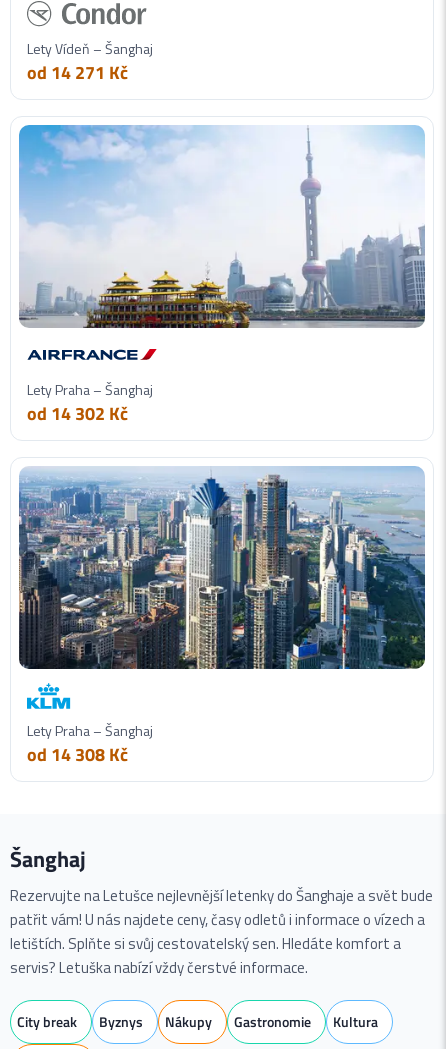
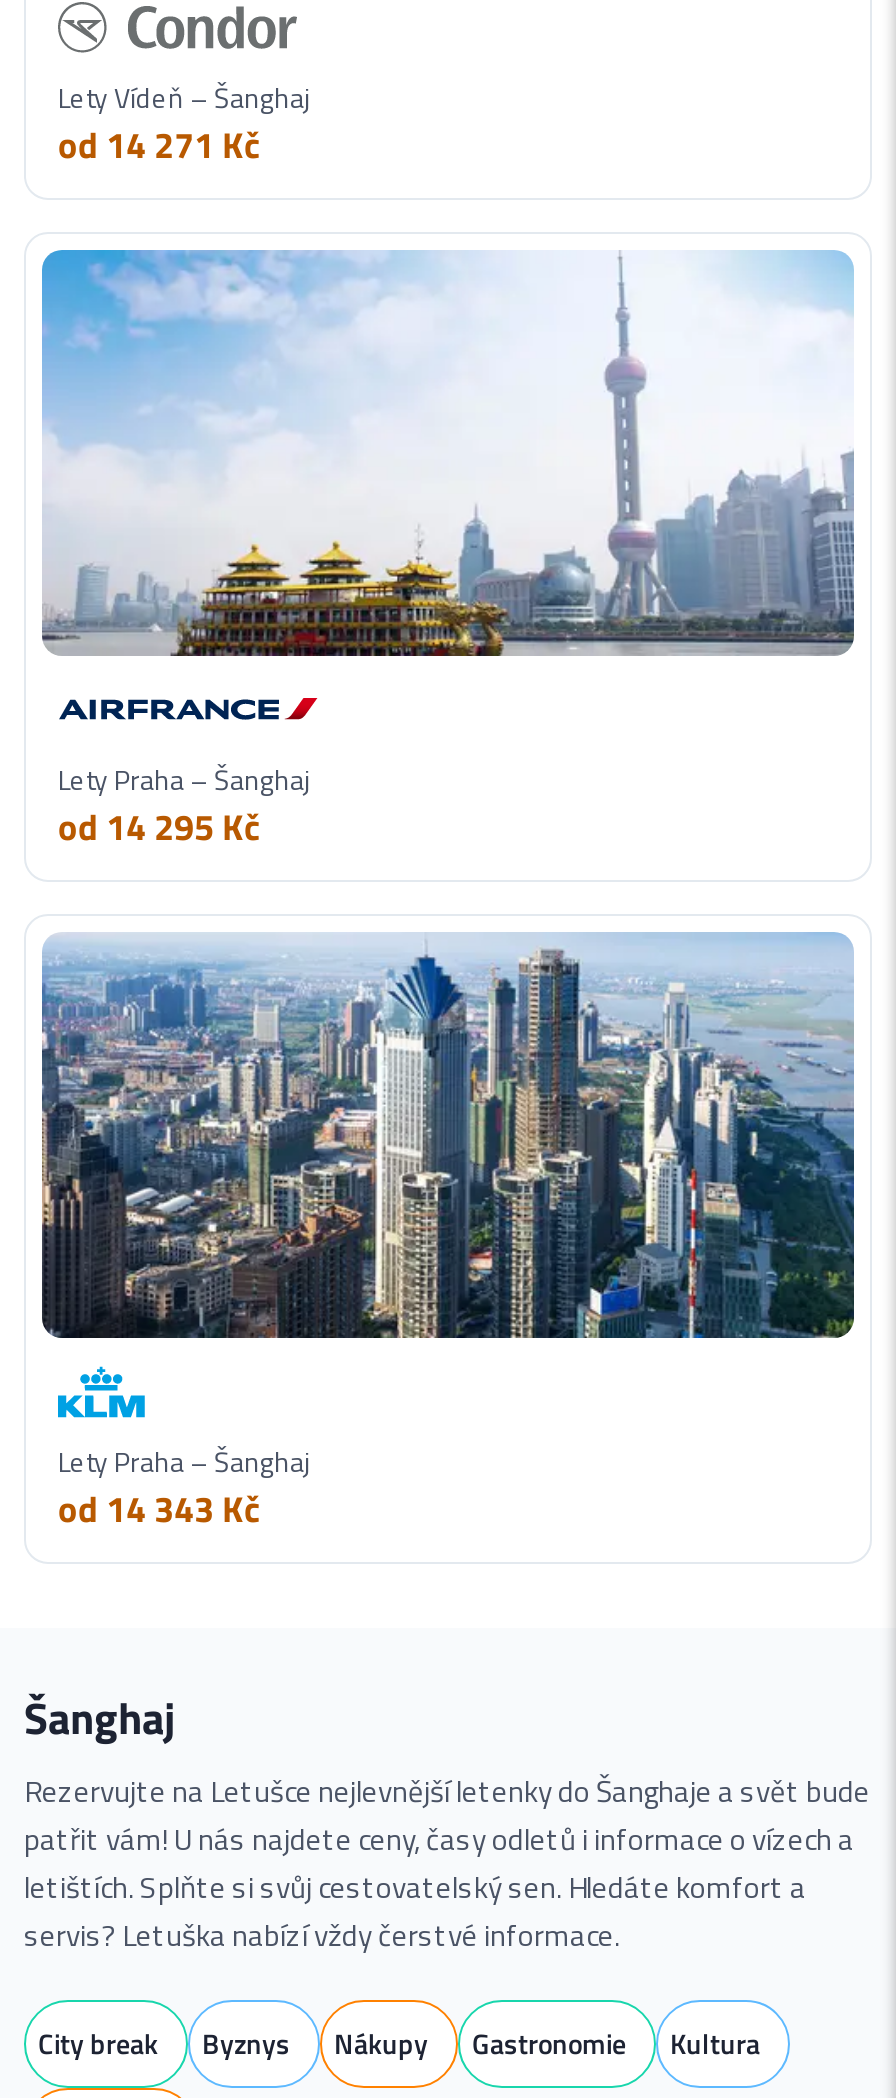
[27,400,128,427] od 14 302 Kč -> [58,800,260,854] od 14 295 Kč
[27,741,128,768] od 14 308 Kč -> [58,1482,260,1536] od 14 343 Kč

